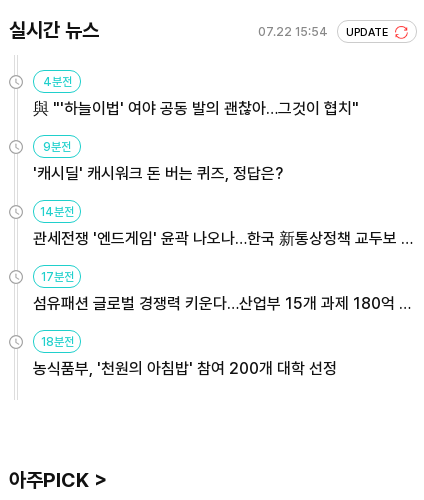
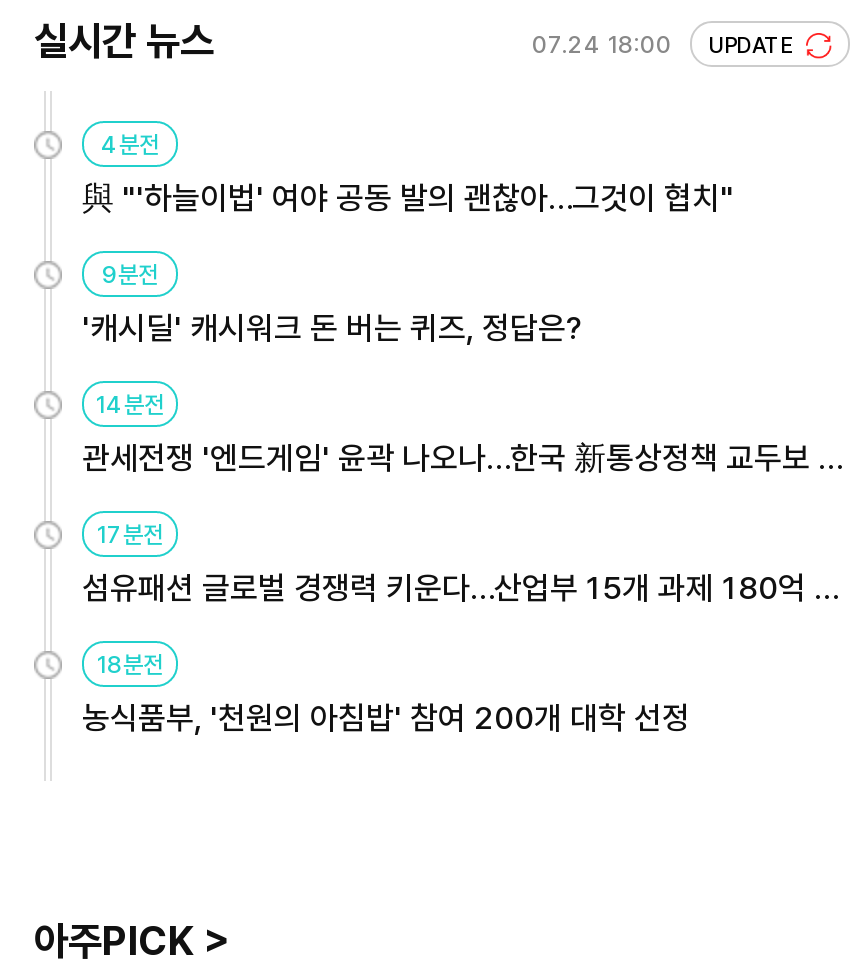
[258,25,391,39] 07.22 15:54 UPDATE -> [532,31,798,59] 07.24 18:00 UPDATE

